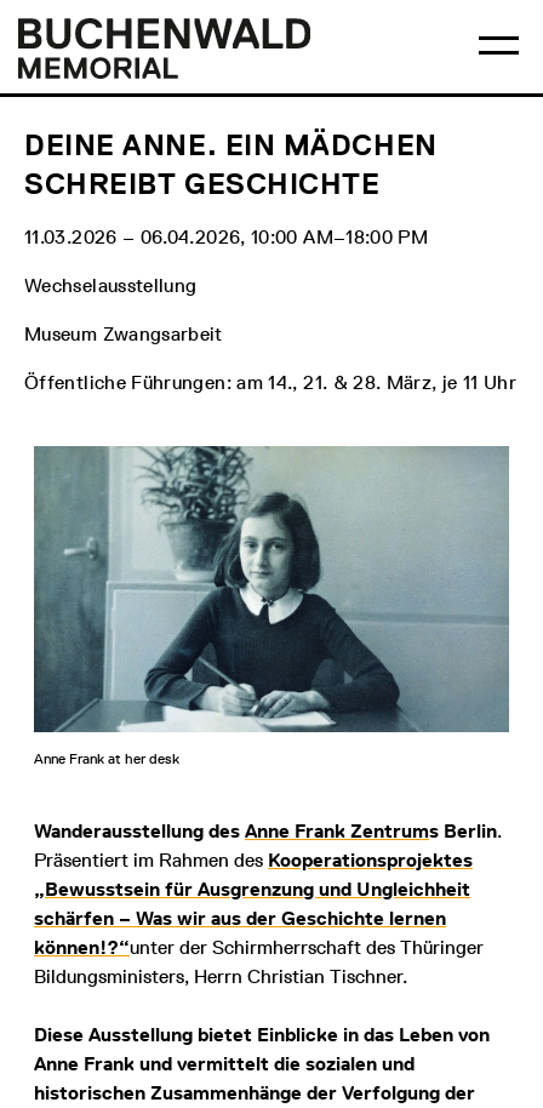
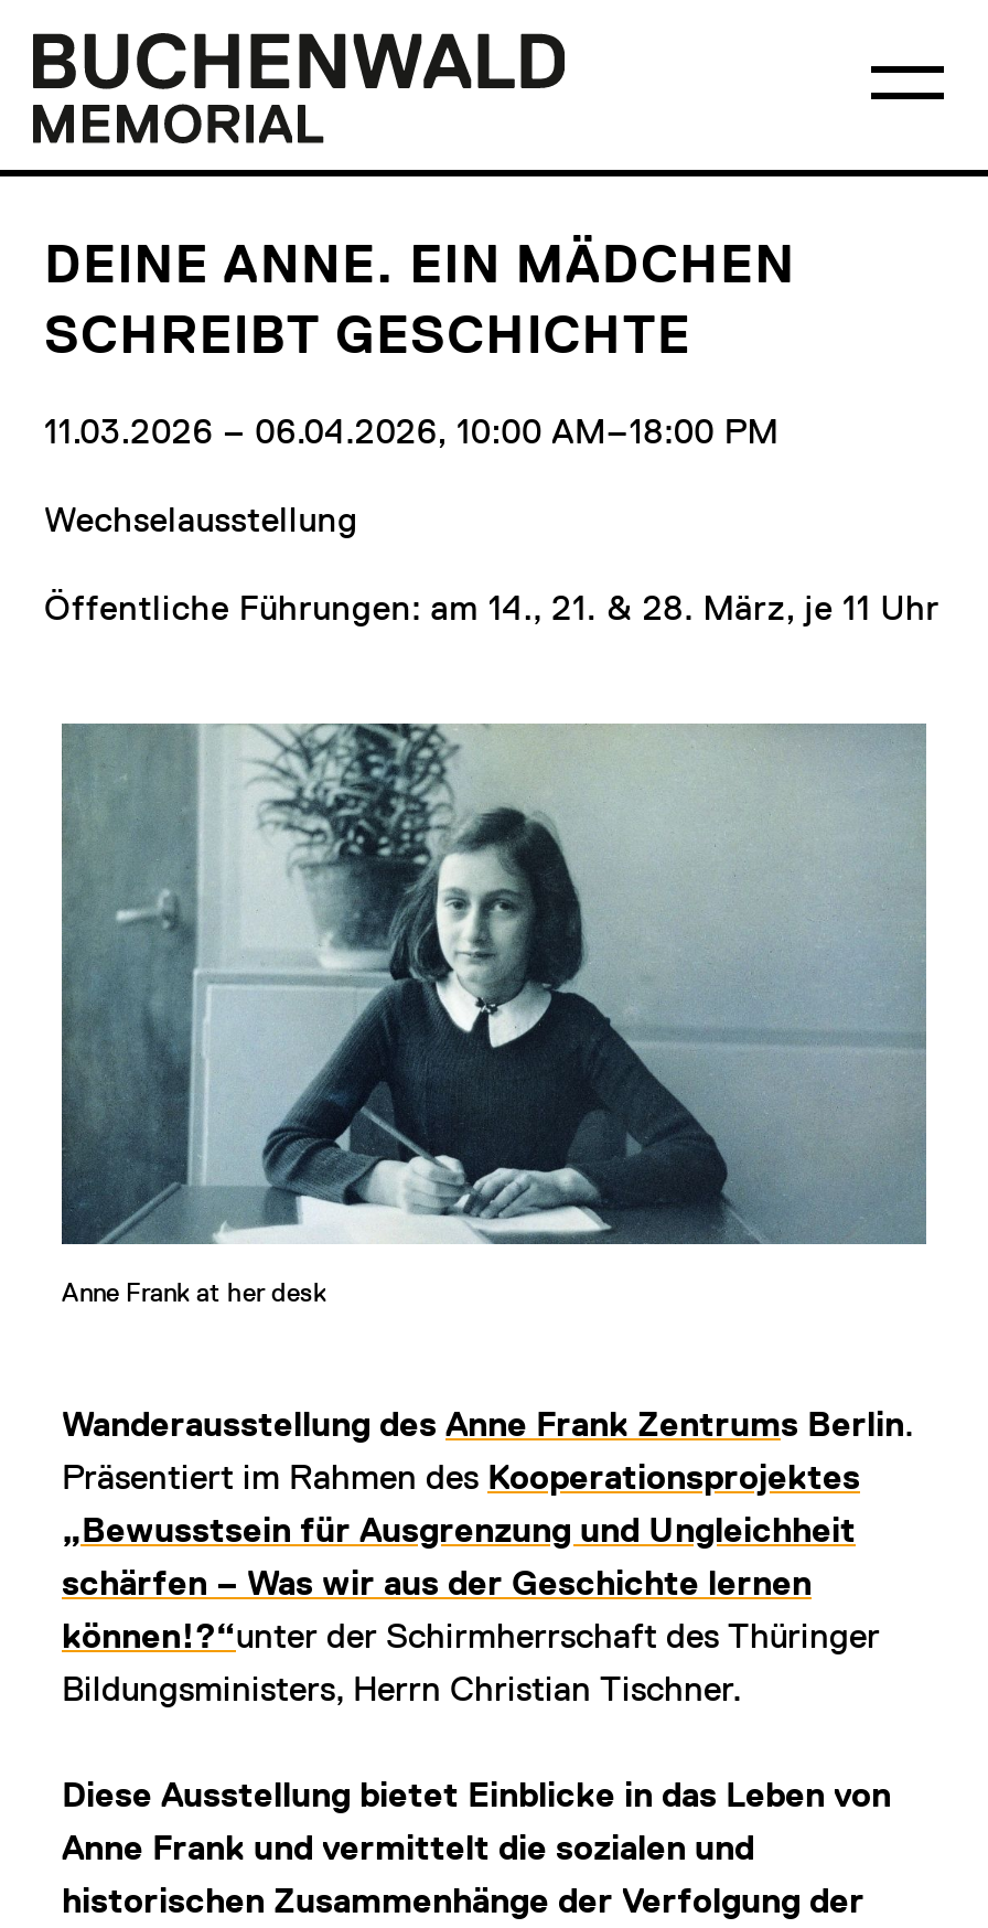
[24,322,223,345] Museum Zwangsarbeit -> none

